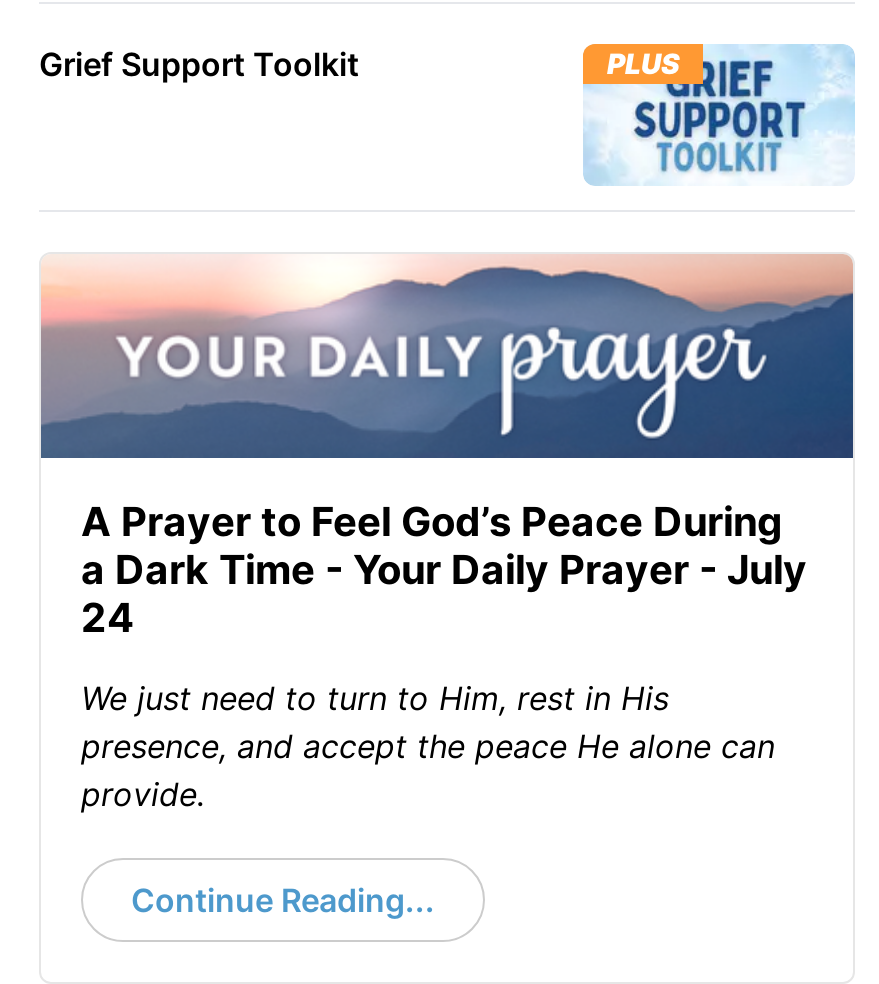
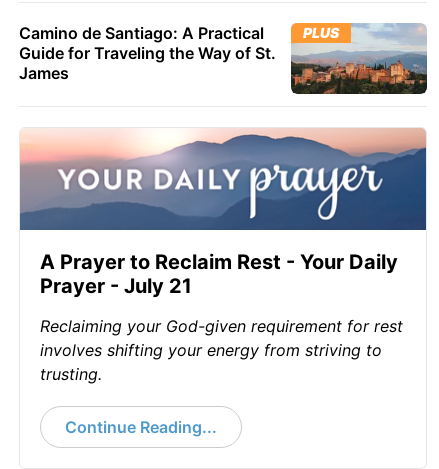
[39,44,359,84] Grief Support Toolkit -> [19,23,276,83] Camino de Santiago: A Practical | Guide for Traveling the Way of St. | James
[583,44,855,186] [image] -> [290,23,428,95] [image]
[81,498,807,642] A Prayer to Feel God’s Peace During | a Dark Time - Your Daily Prayer - July | 24 -> [40,250,398,298] A Prayer to Reclaim Rest - Your Daily | Prayer - July 21
[81,678,775,814] We just need to turn to Him, rest in His | presence, and accept the peace He alone can | provide. -> [40,316,403,384] Reclaiming your God-given requirement for rest | involves shifting your energy from striving to | trusting.

